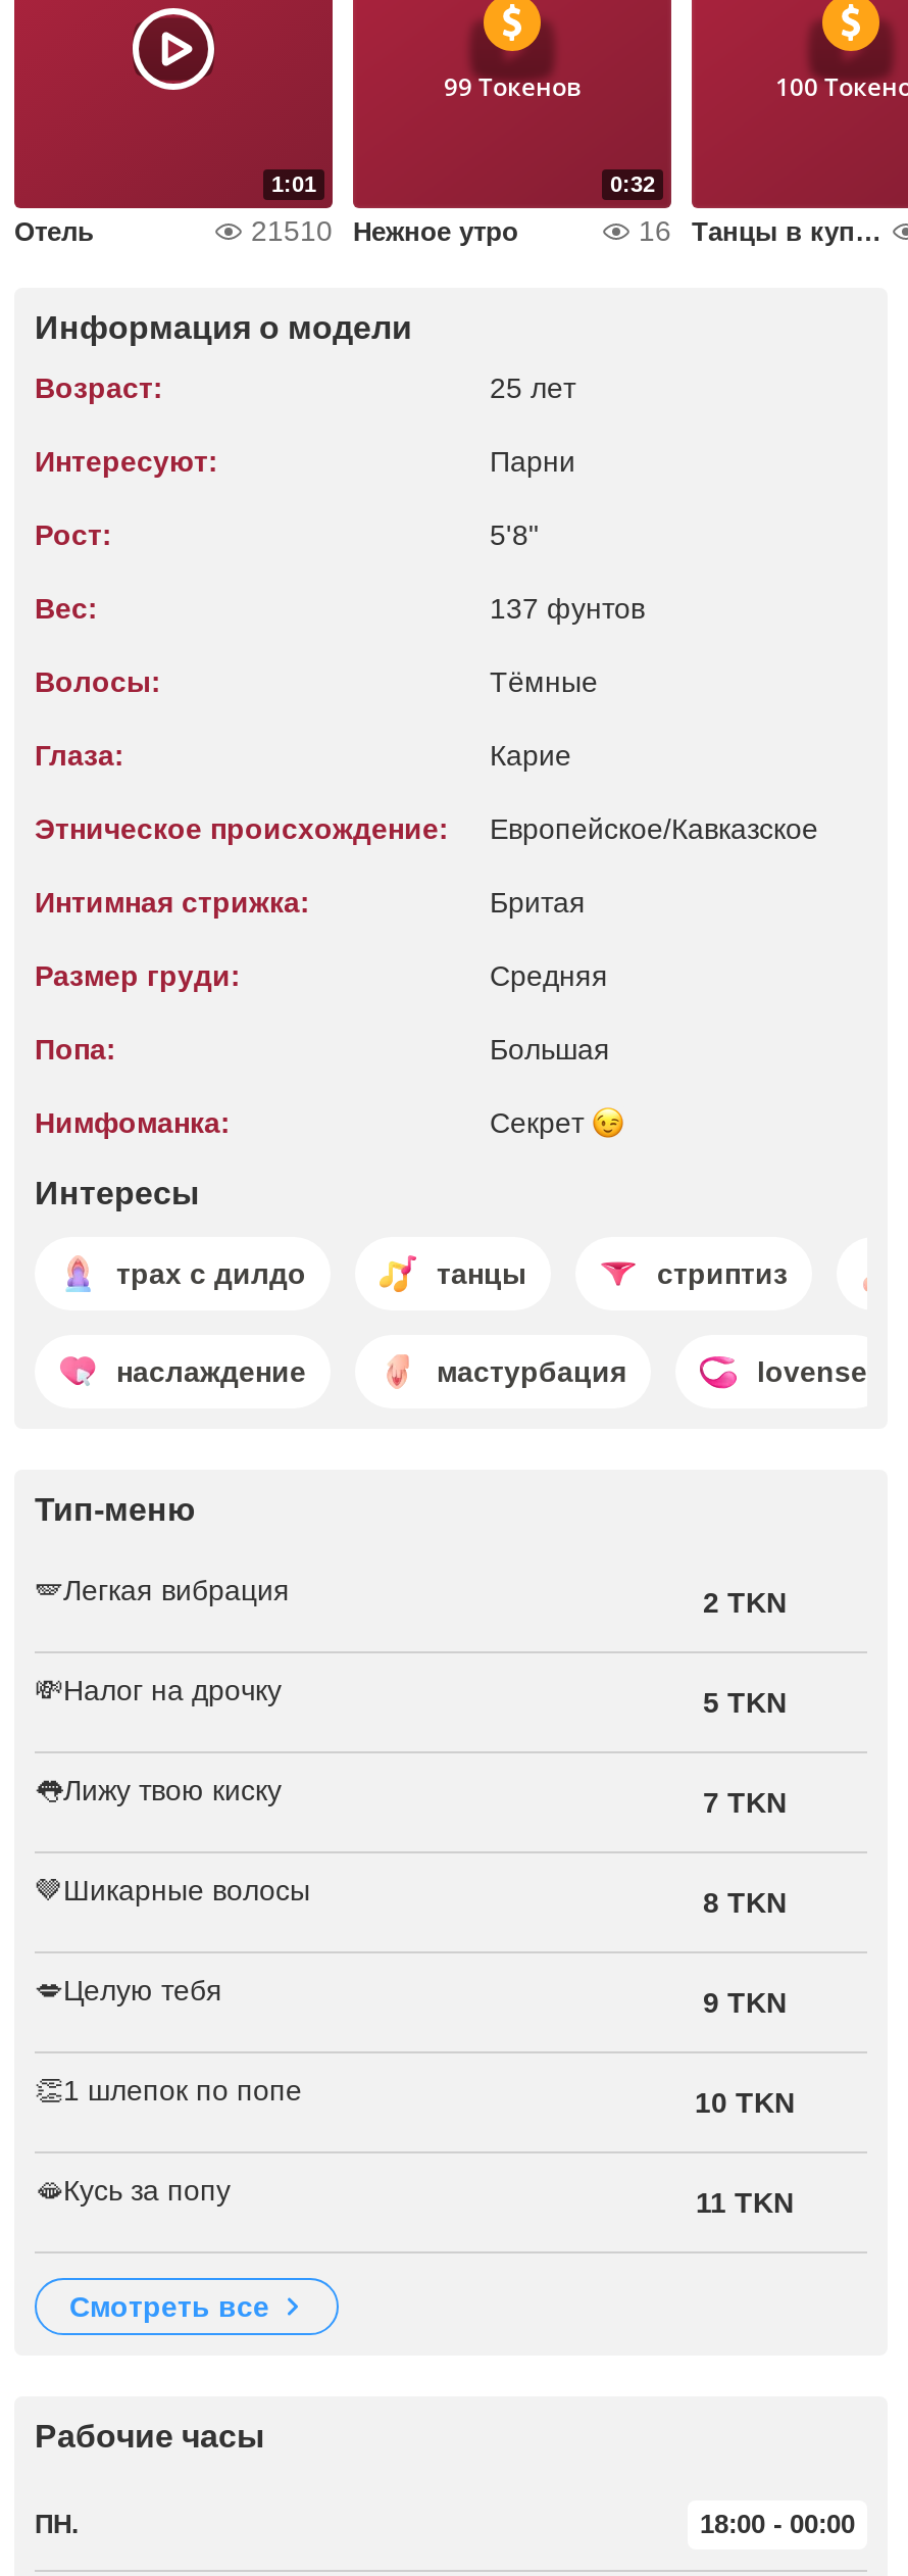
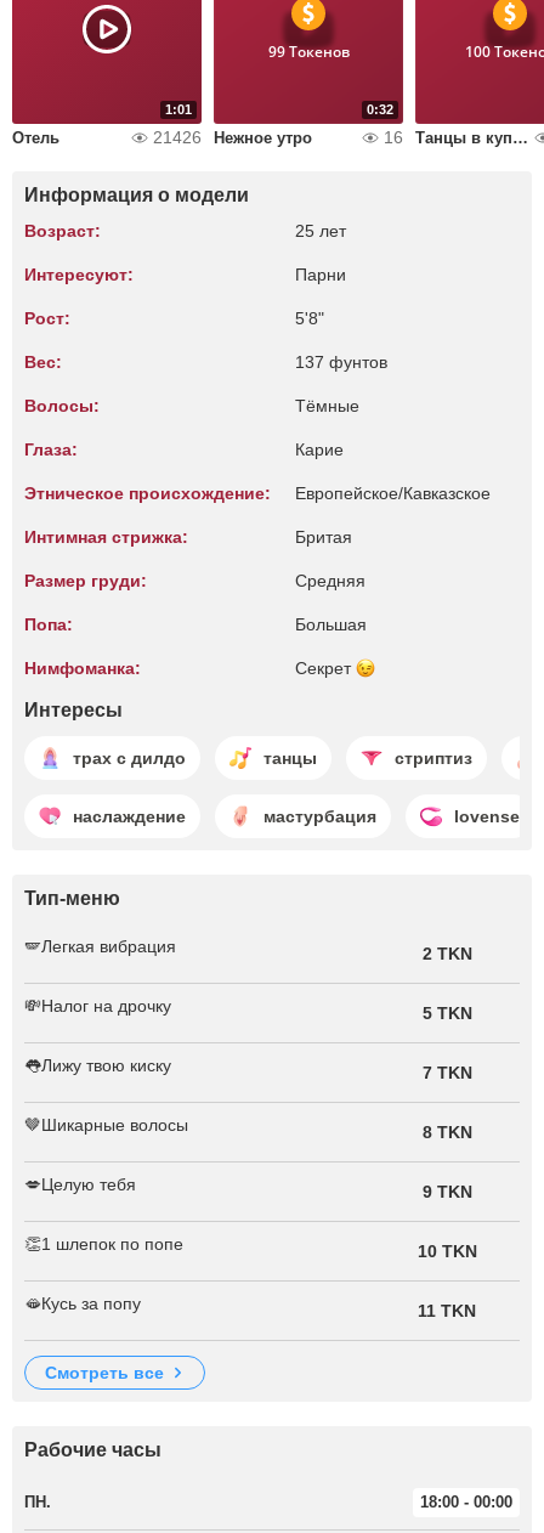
[251,214,518,247] 21510 Нежное утро -> [153,128,312,147] 21426 Нежное утро

